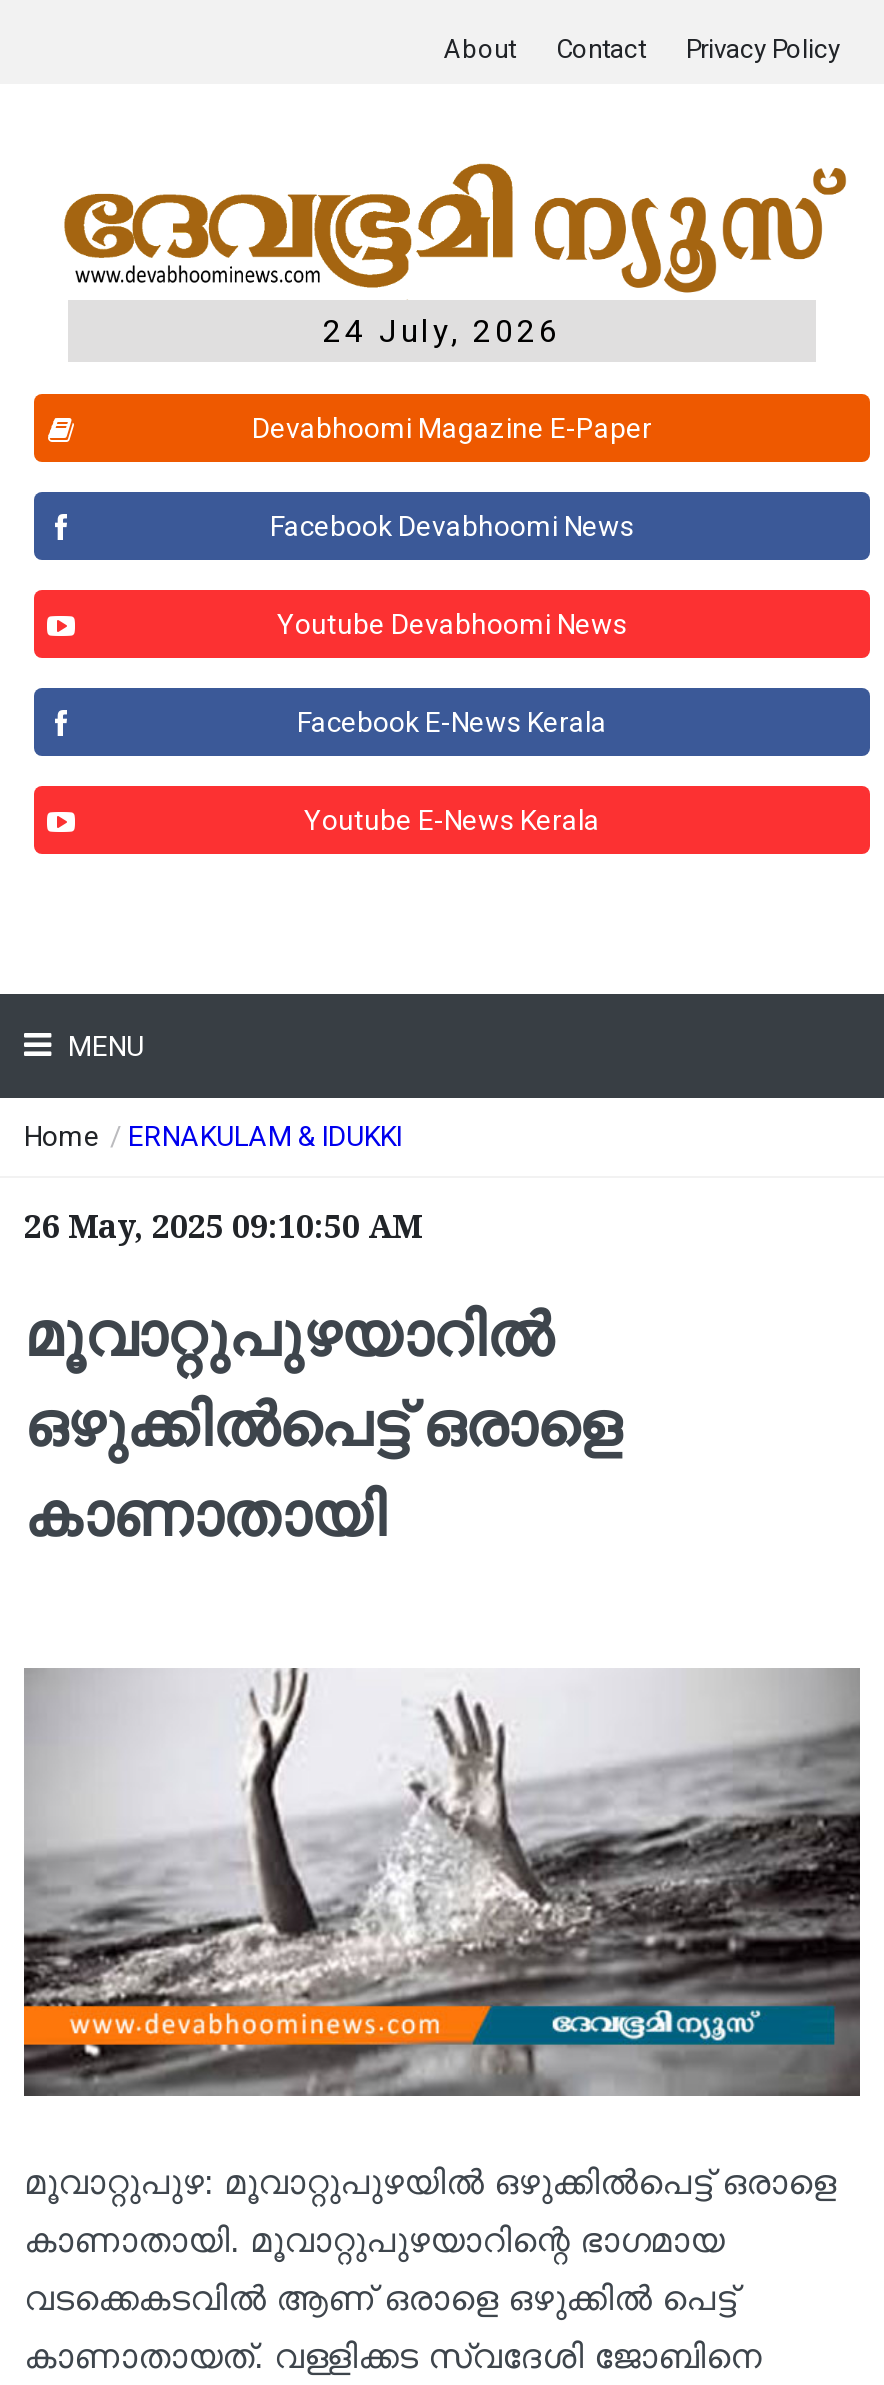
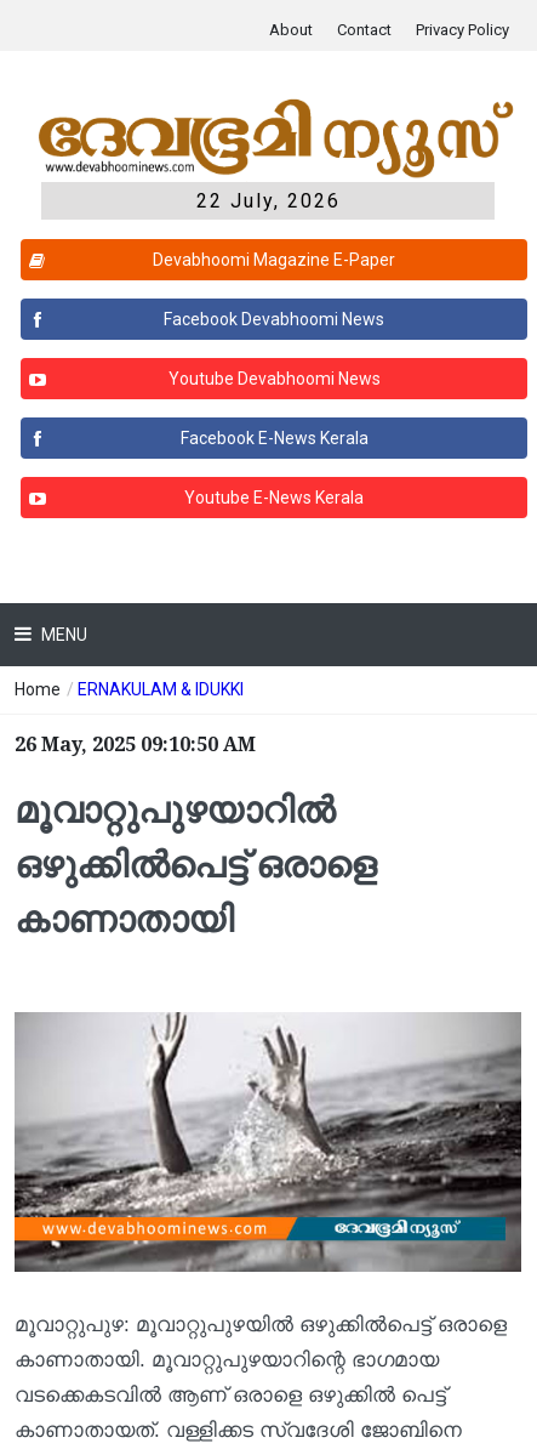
[323,312,561,350] 24 July, 2026 -> [196,189,340,212] 22 July, 2026

